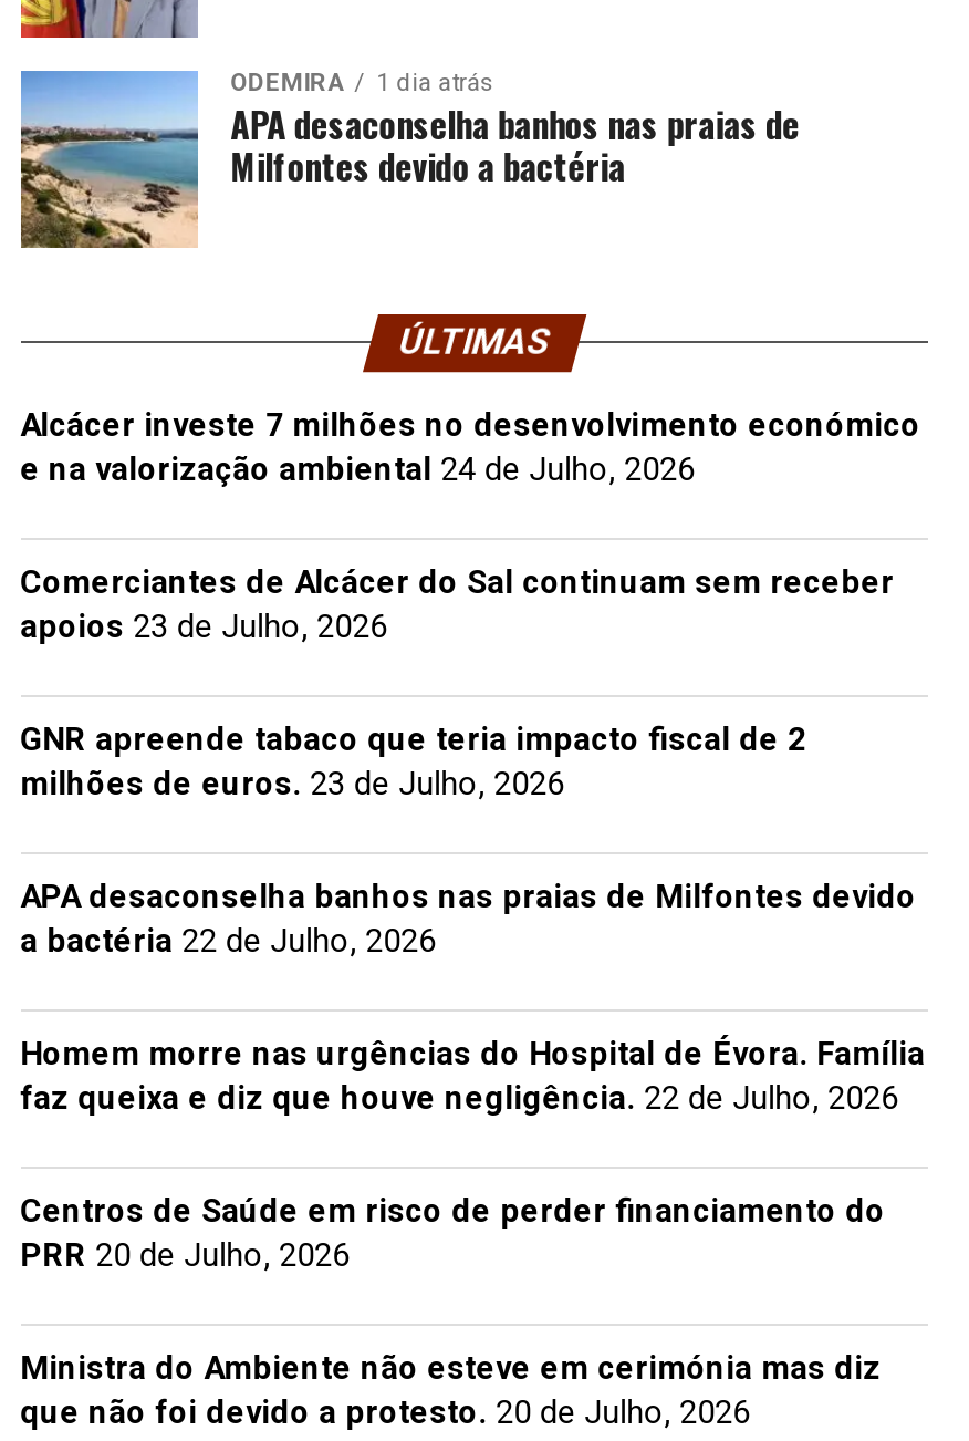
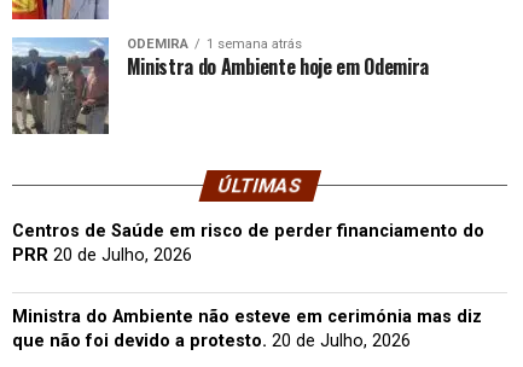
[19,67,799,250] [image] | 1 dia atrás | APA desaconselha banhos nas praias de | Milfontes devido a bactéria -> [11,37,429,135] [image] | 1 semana atrás | Ministra do Ambiente hoje em Odemira
[20,406,925,1116] Alcácer investe 7 milhões no desenvolvimento económico | e na valorização ambiental 24 de Julho, 2026 | Comerciantes de Alcácer do Sal continuam sem receber | apoios 23 de Julho, 2026 | GNR apreende tabaco que teria impacto fiscal de 2 | milhões de euros. 23 de Julho, 2026 | APA desaconselha banhos nas praias de Milfontes devido | a bactéria 22 de Julho, 2026 | Homem morre nas urgências do Hospital de Évora. Família | faz queixa e diz que houve negligência. 22 de Julho, 2026 -> none

